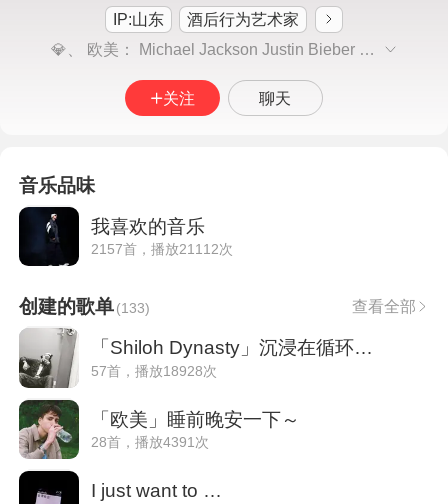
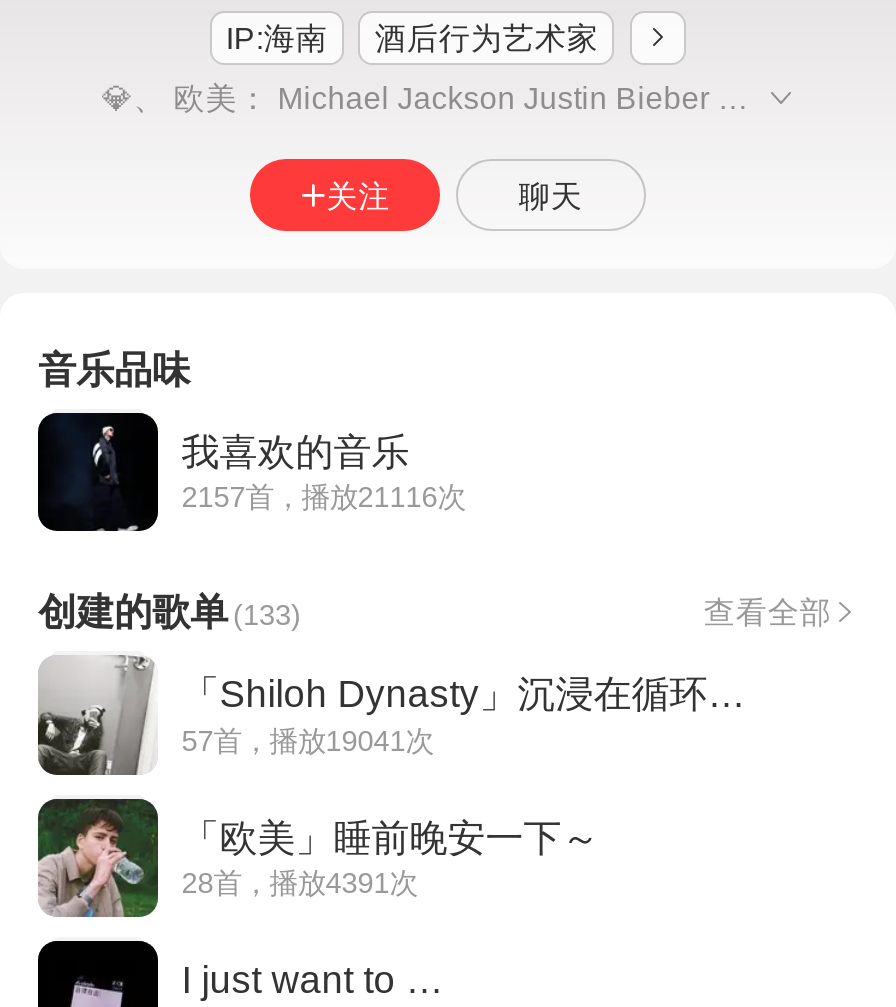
[113,11,164,28] IP:山东 -> [226,21,328,55] IP:海南
[91,241,233,257] 2157首，播放21112次 -> [182,482,466,514] 2157首，播放21116次
[91,362,217,378] 57首，播放18928次 -> [182,724,434,756] 57首，播放19041次

